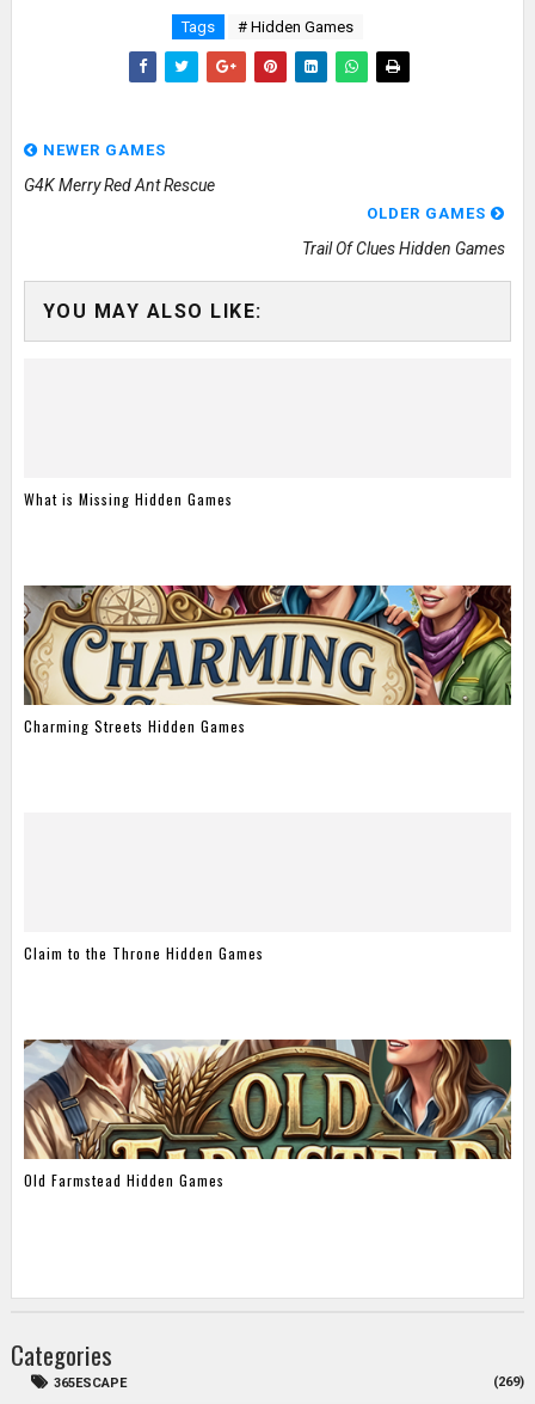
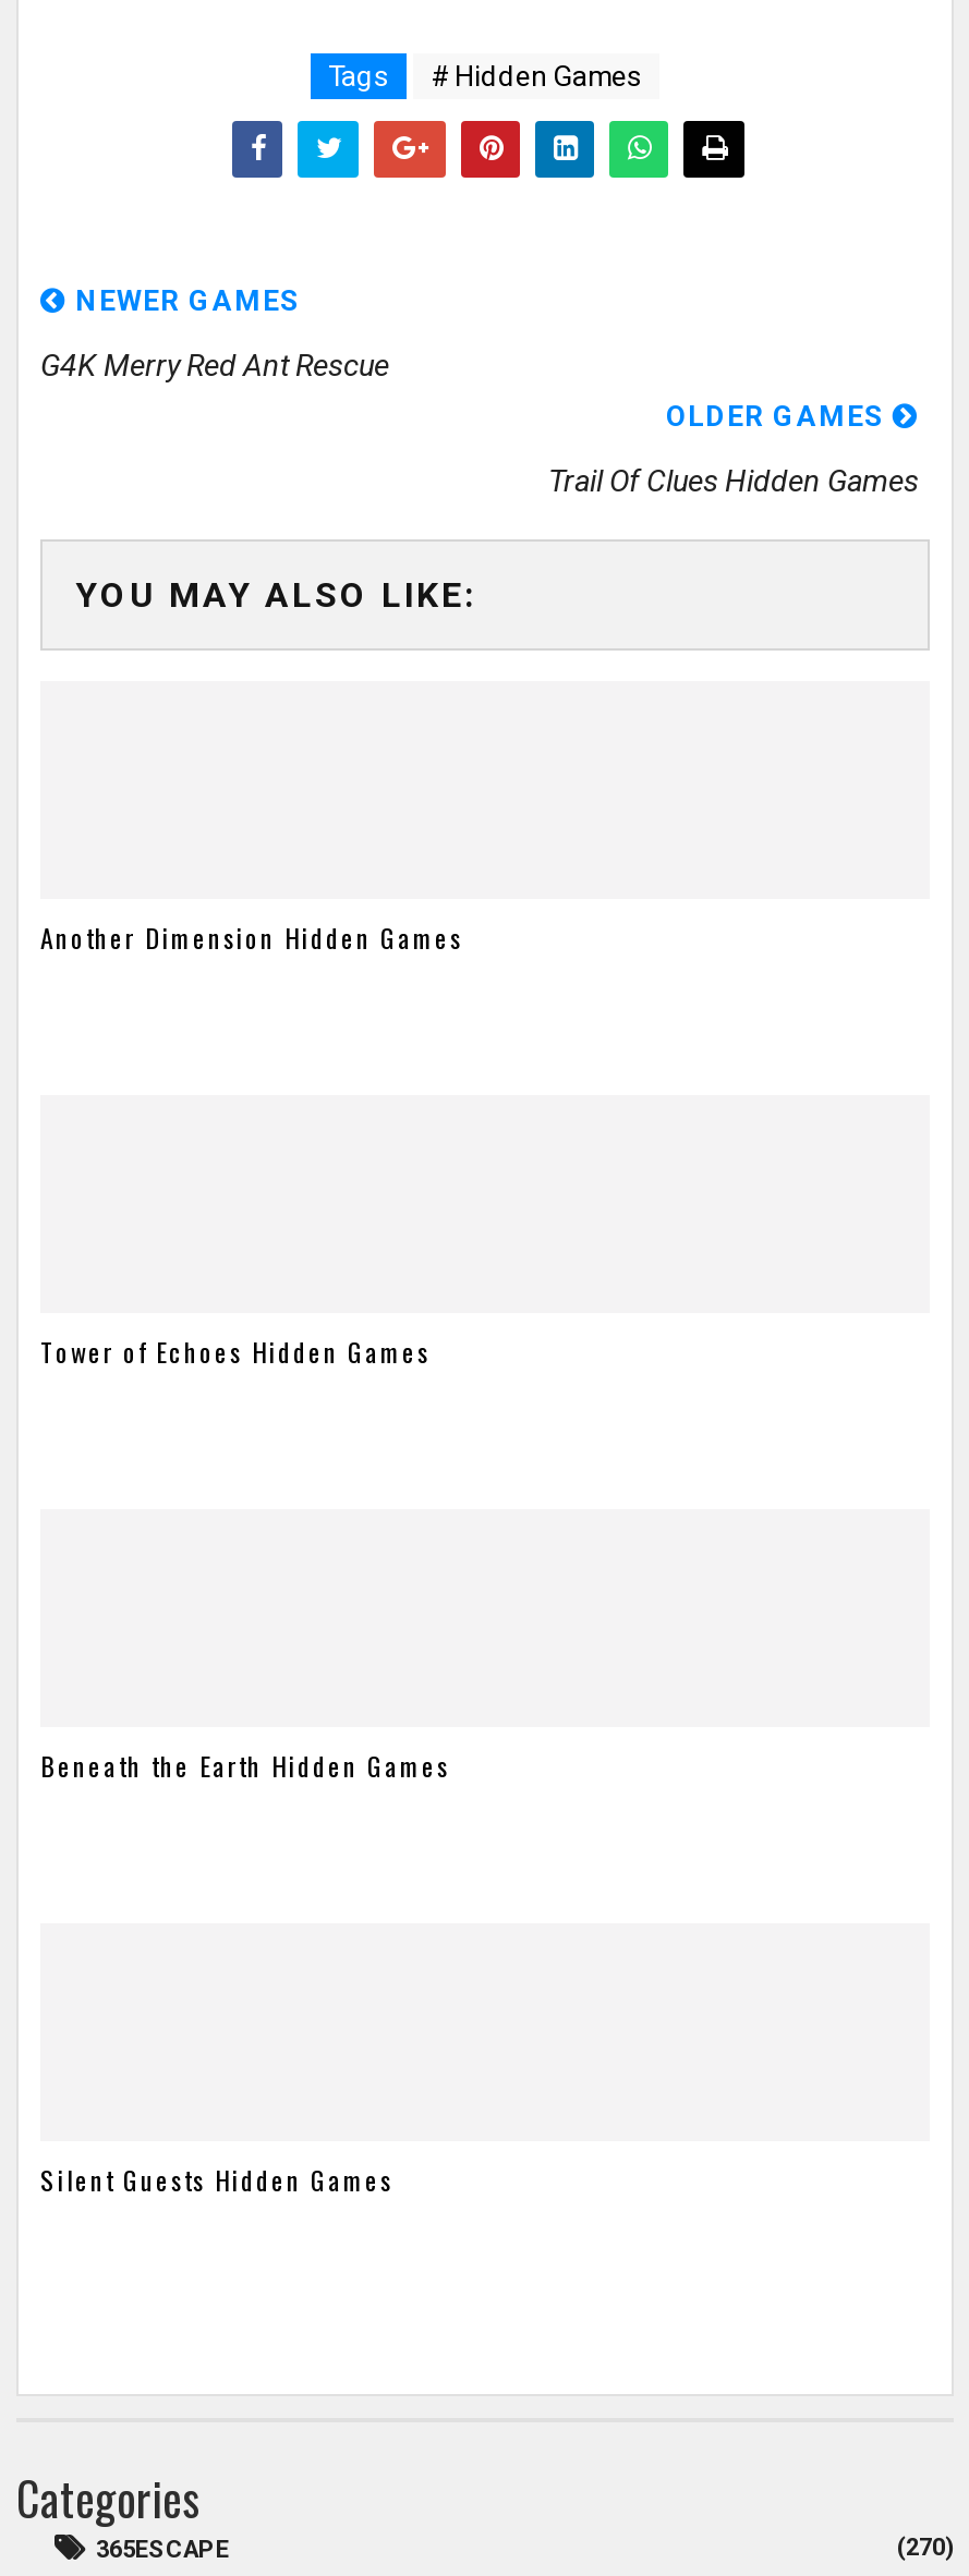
[24,488,233,508] What is Missing Hidden Games -> [40,918,463,955] Another Dimension Hidden Games
[23,584,512,706] [image] -> none
[24,715,246,735] Charming Streets Hidden Games -> [40,1332,431,1369] Tower of Echoes Hidden Games
[24,942,264,962] Claim to the Throne Hidden Games -> [40,1746,450,1783] Beneath the Earth Hidden Games
[23,1038,512,1160] [image] -> none
[24,1169,225,1190] Old Farmstead Hidden Games -> [40,2160,393,2197] Silent Guests Hidden Games
[493,1374,524,1390] (269) -> [897,2534,954,2562] (270)

